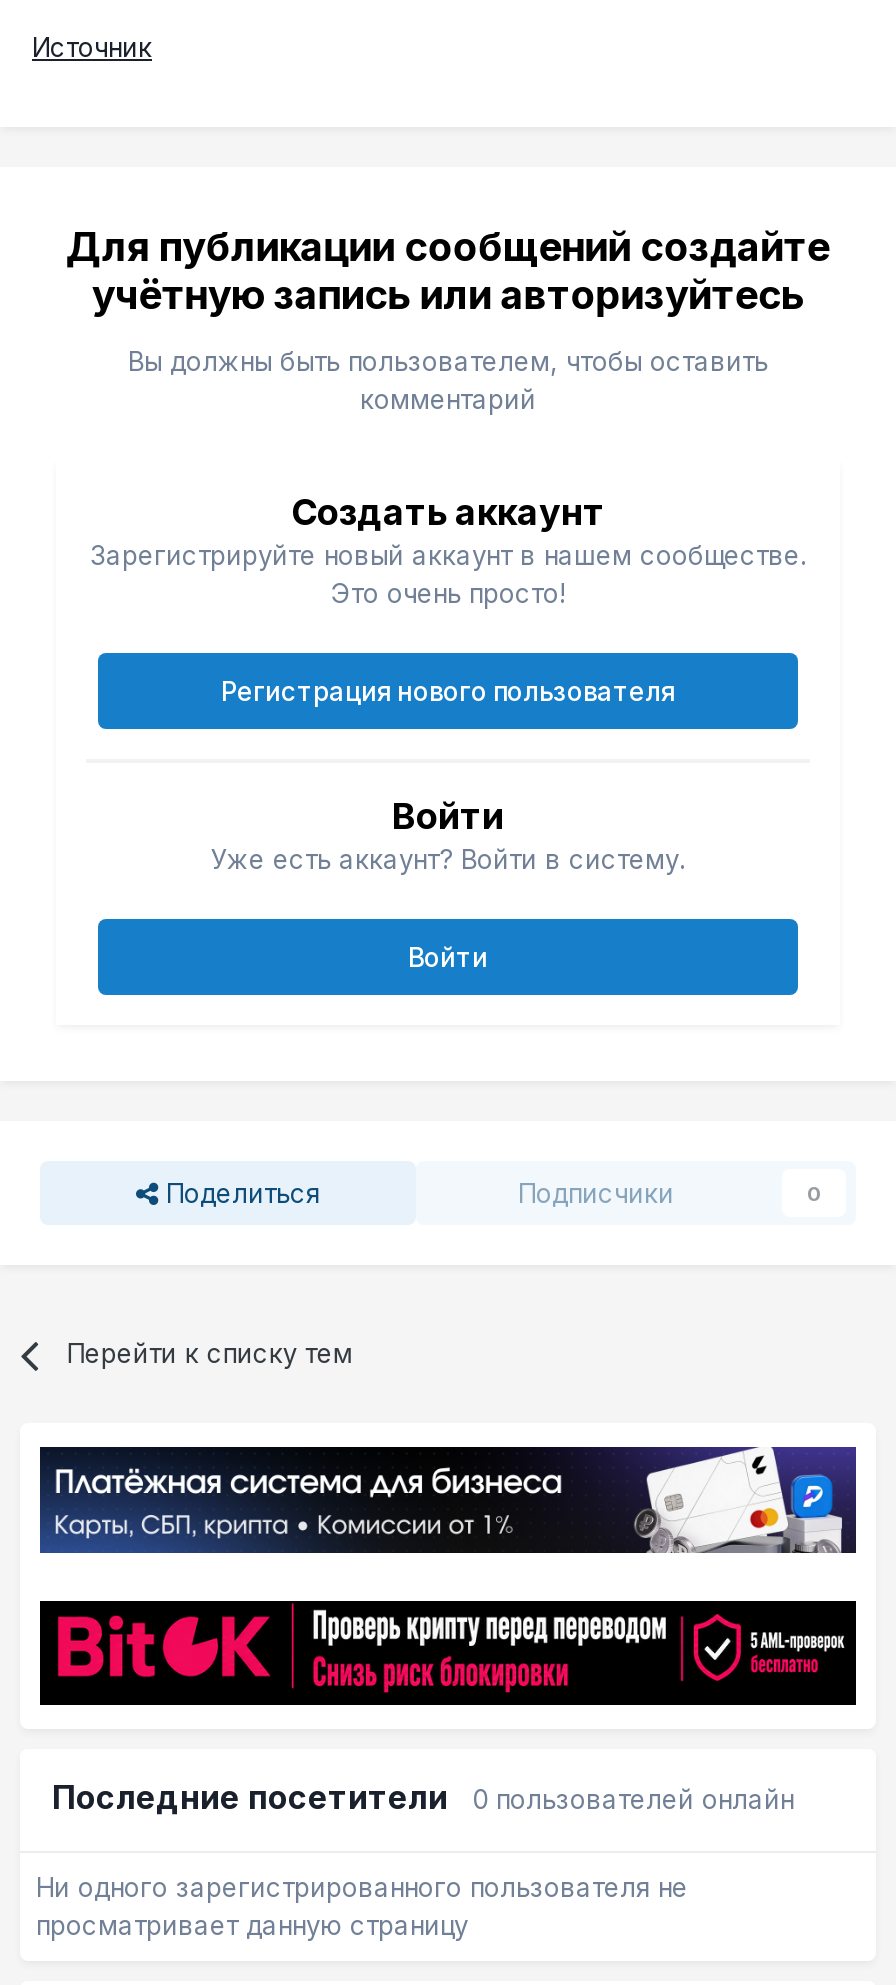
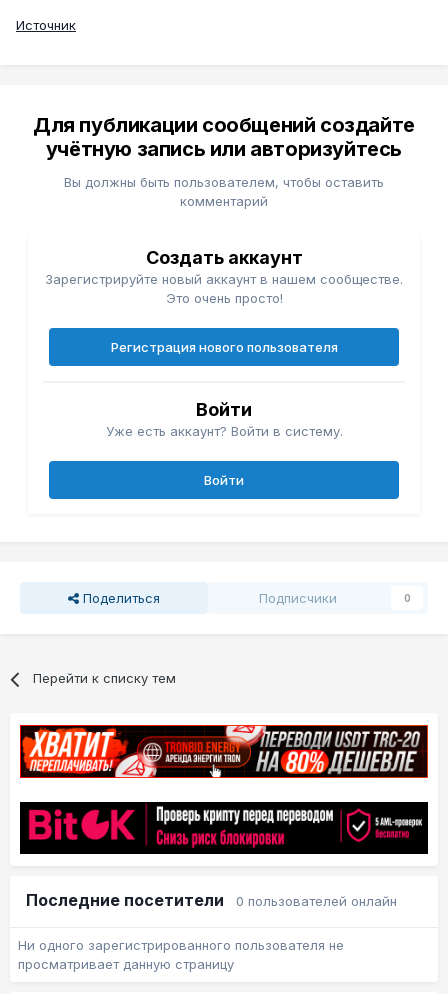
[38,1445,858,1555] [image] -> [19,724,429,779] [image]

